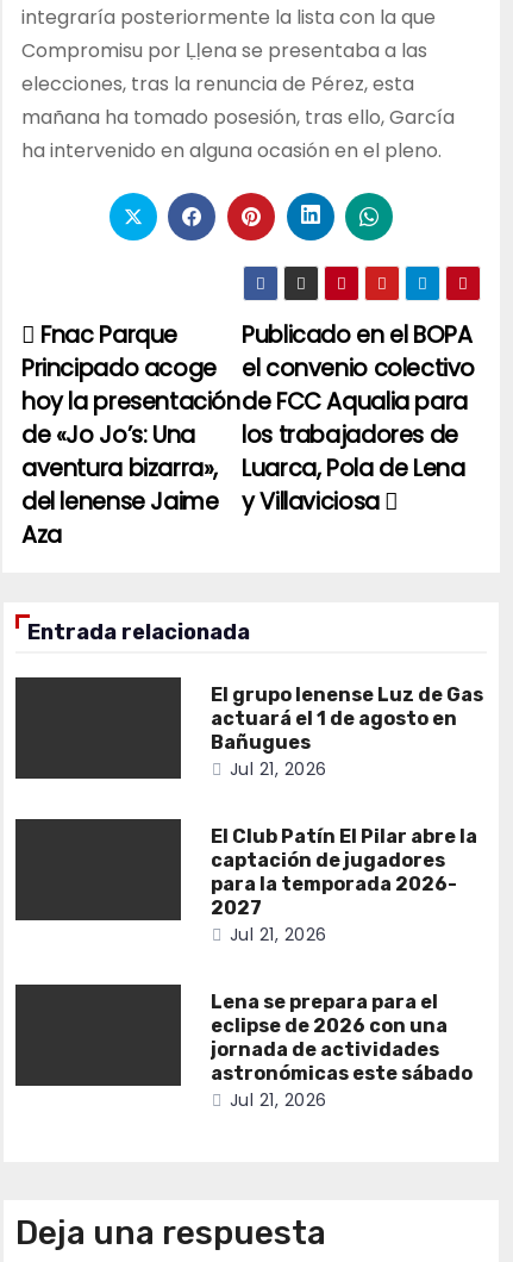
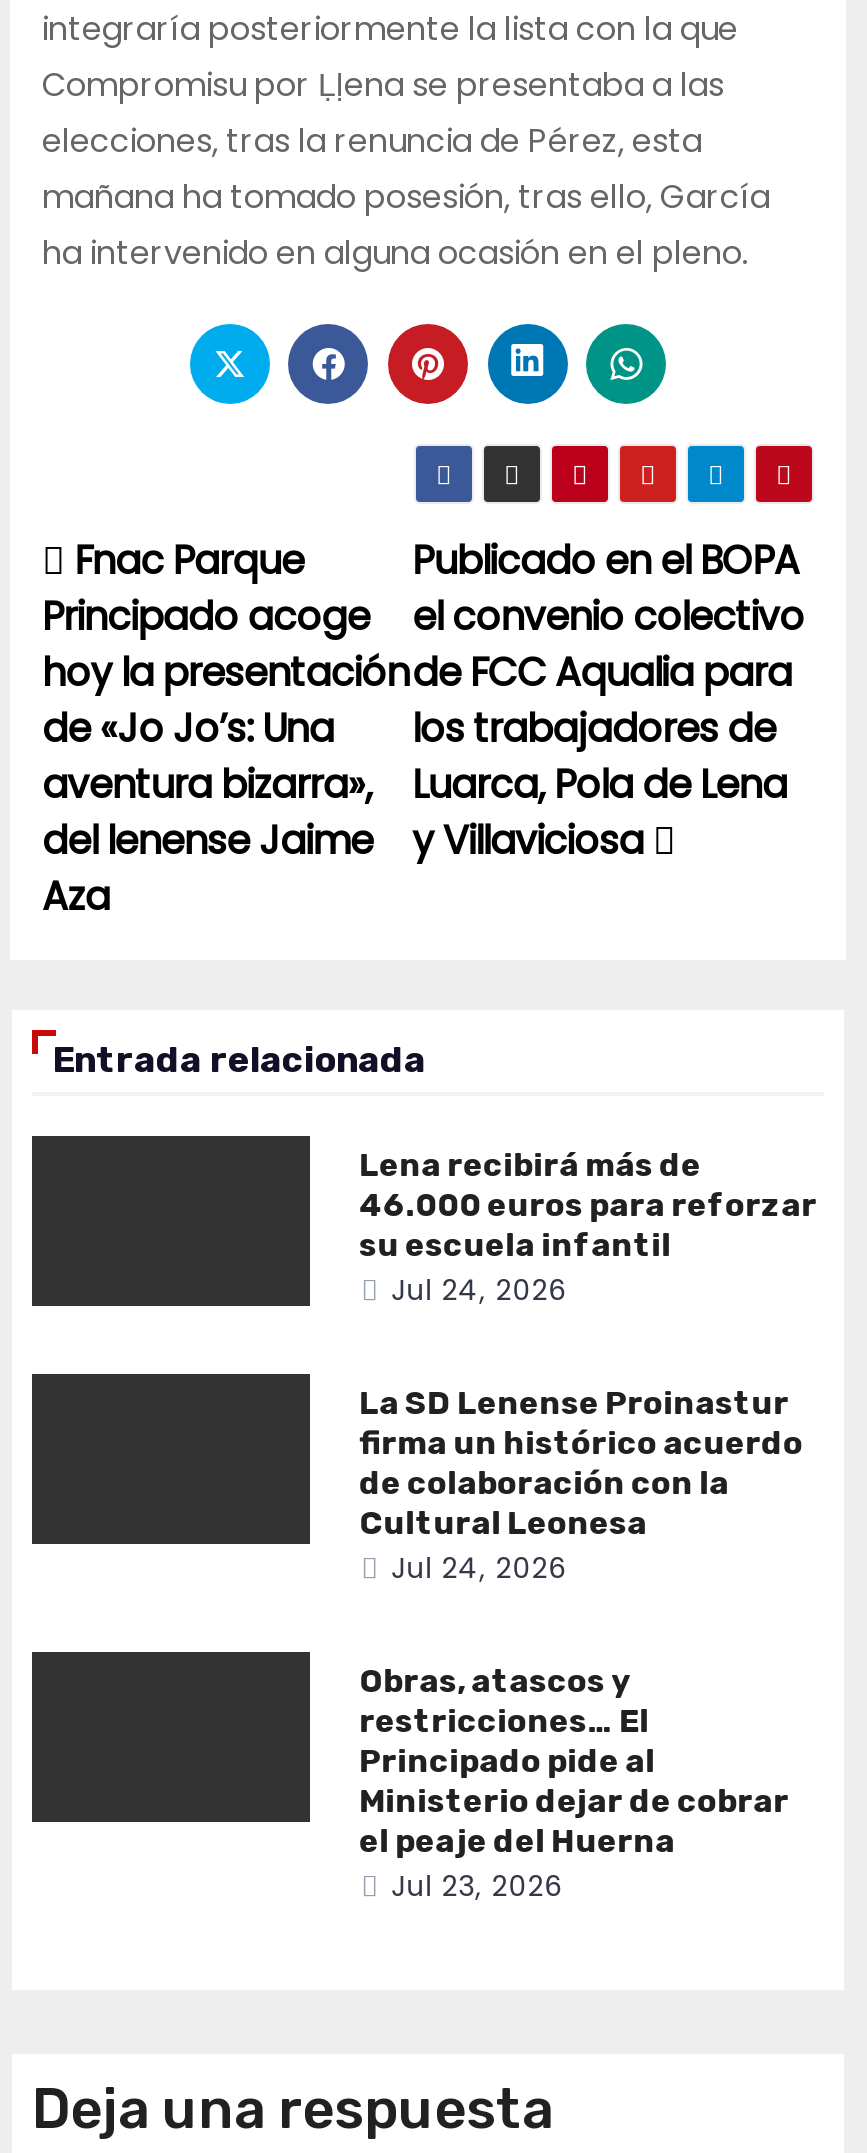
[210,683,483,780] El grupo lenense Luz de Gas | actuará el 1 de agosto en | Bañugues | Jul 21, 2026 -> [359,1147,817,1311] Lena recibirá más de | 46.000 euros para reforzar | su escuela infantil | Jul 24, 2026
[210,824,477,946] El Club Patín El Pilar abre la | captación de jugadores | para la temporada 2026- | 2027 | Jul 21, 2026 -> [359,1385,803,1589] La SD Lenense Proinastur | firma un histórico acuerdo | de colaboración con la | Cultural Leonesa | Jul 24, 2026
[210,990,472,1111] Lena se prepara para el | eclipse de 2026 con una | jornada de actividades | astronómicas este sábado | Jul 21, 2026 -> [359,1663,789,1907] Obras, atascos y | restricciones… El | Principado pide al | Ministerio dejar de cobrar | el peaje del Huerna | Jul 23, 2026

